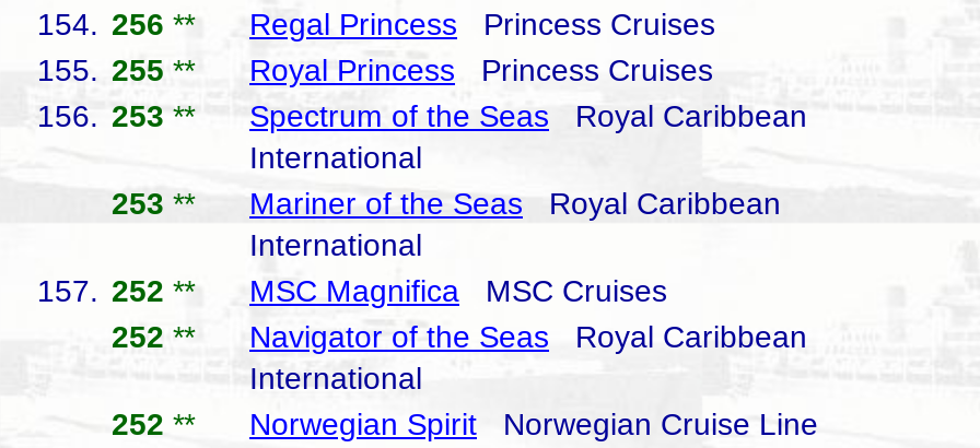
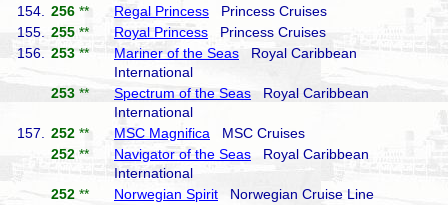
moved [249,98,807,133] -> [114,85,369,101]: Spectrum of the Seas Royal Caribbean
moved [249,186,781,221] -> [114,45,357,61]: Mariner of the Seas Royal Caribbean

